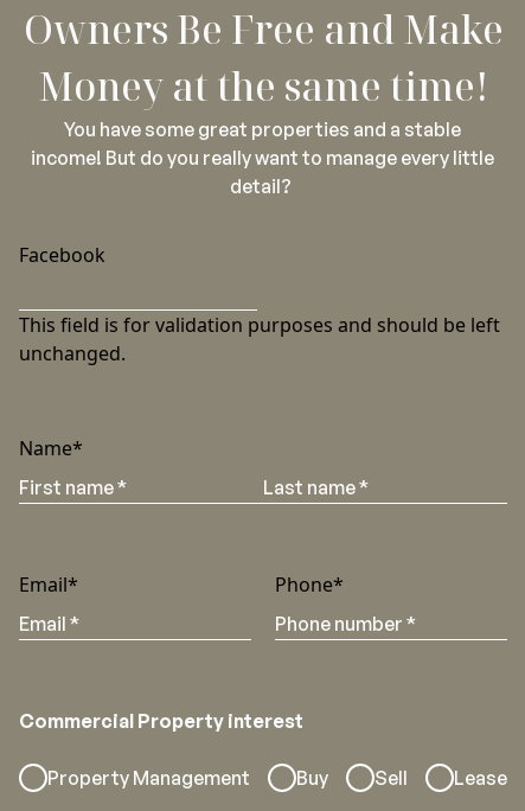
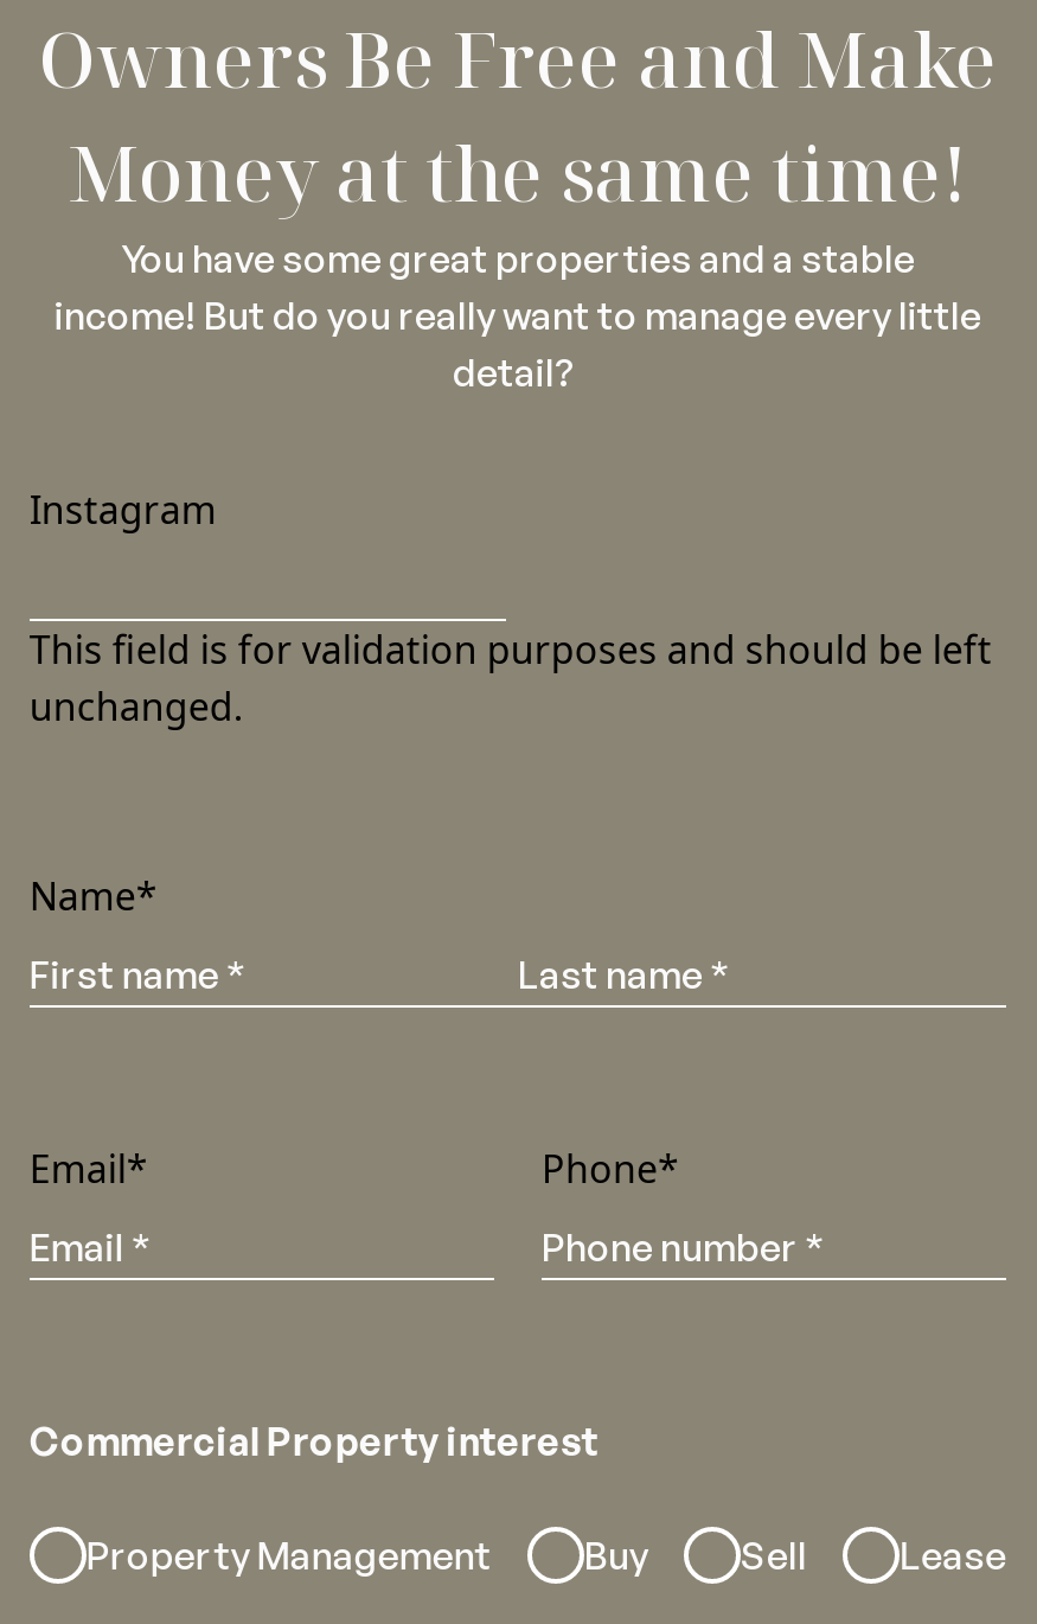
[19,242,105,268] Facebook -> [29,483,217,535] Instagram

